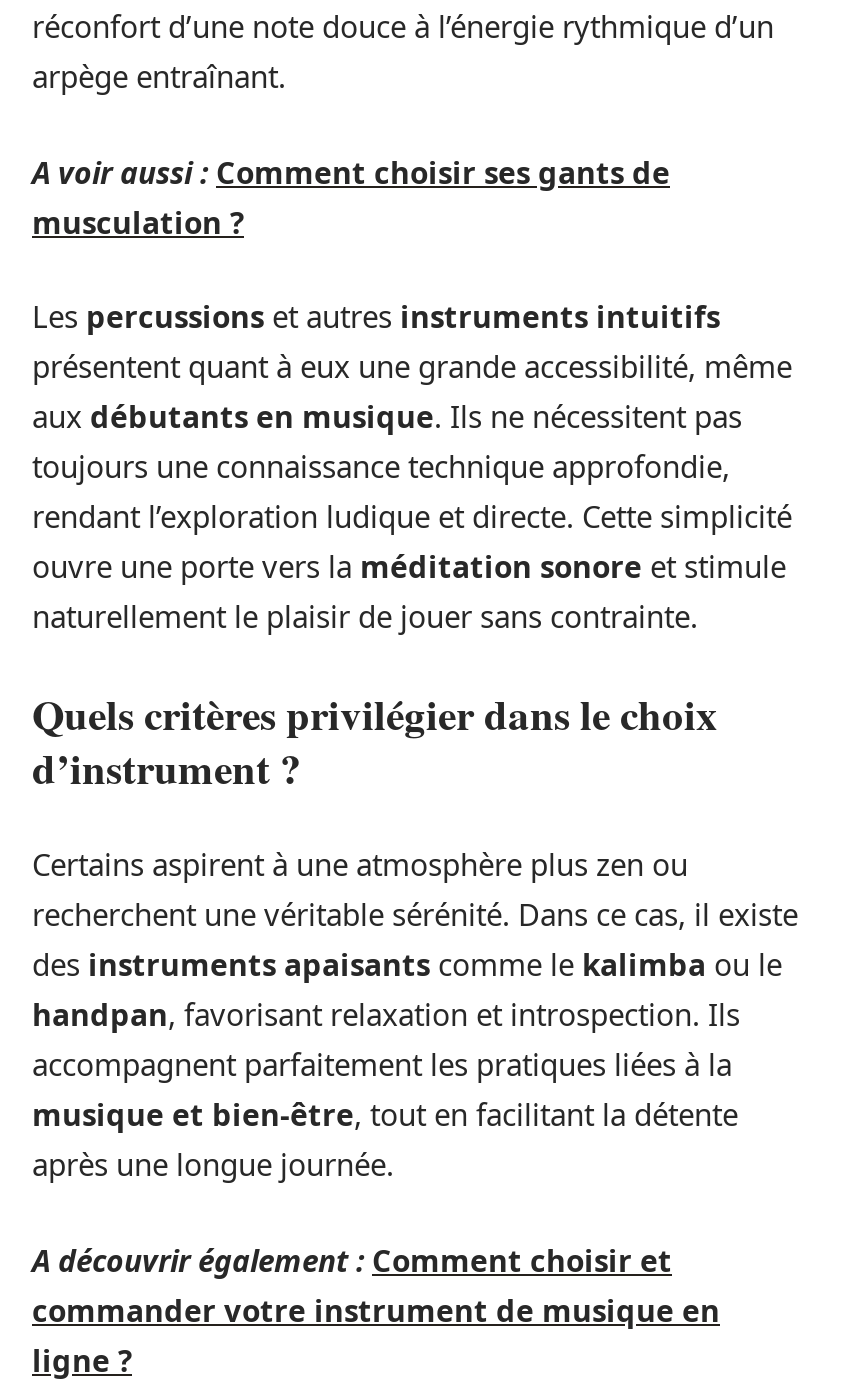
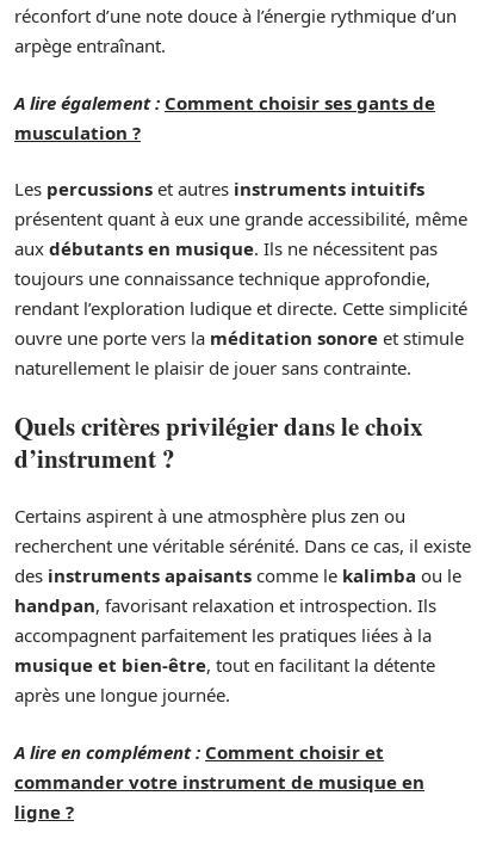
[32,152,670,192] A voir aussi : Comment choisir ses gants de -> [14,90,435,114] A lire également : Comment choisir ses gants de
[32,1240,672,1280] A découvrir également : Comment choisir et -> [14,740,384,764] A lire en complément : Comment choisir et

